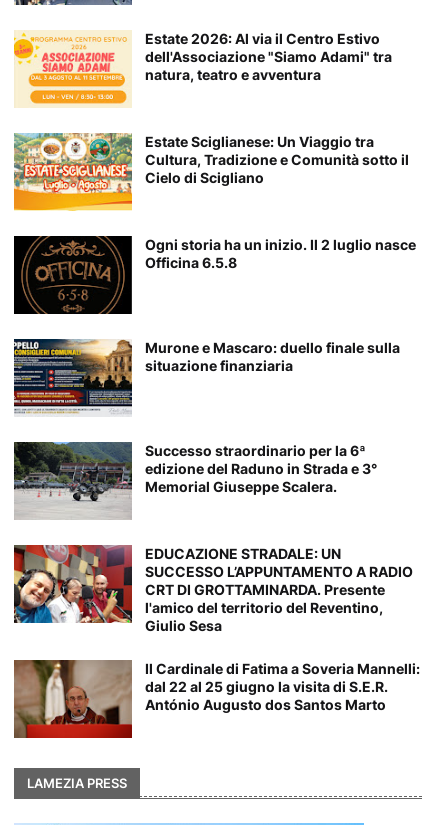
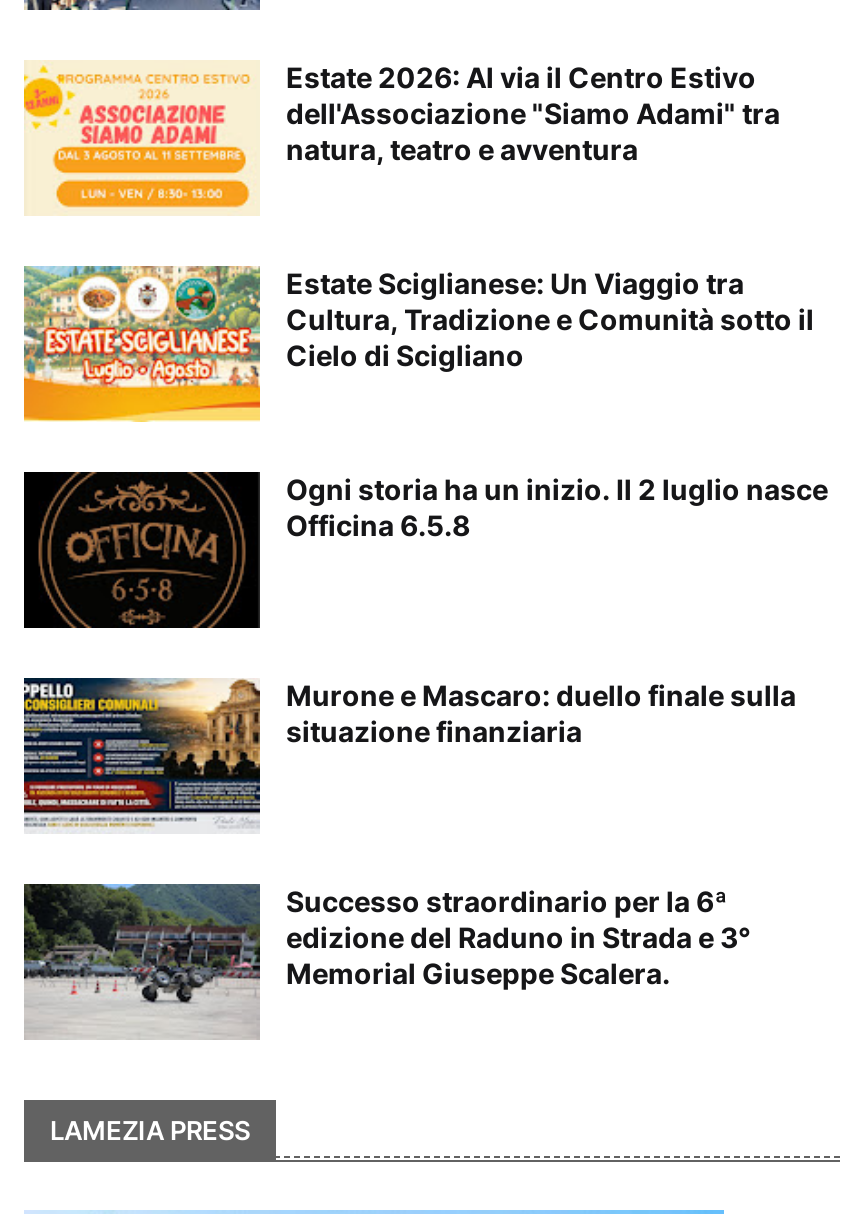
[13,544,420,713] [image] | EDUCAZIONE STRADALE: UN | SUCCESSO L’APPUNTAMENTO A RADIO | CRT DI GROTTAMINARDA. Presente | l'amico del territorio del Reventino, | Giulio Sesa | Il Cardinale di Fatima a Soveria Mannelli: | dal 22 al 25 giugno la visita di S.E.R. | António Augusto dos Santos Marto -> none
[13,659,132,739] [image] -> none

